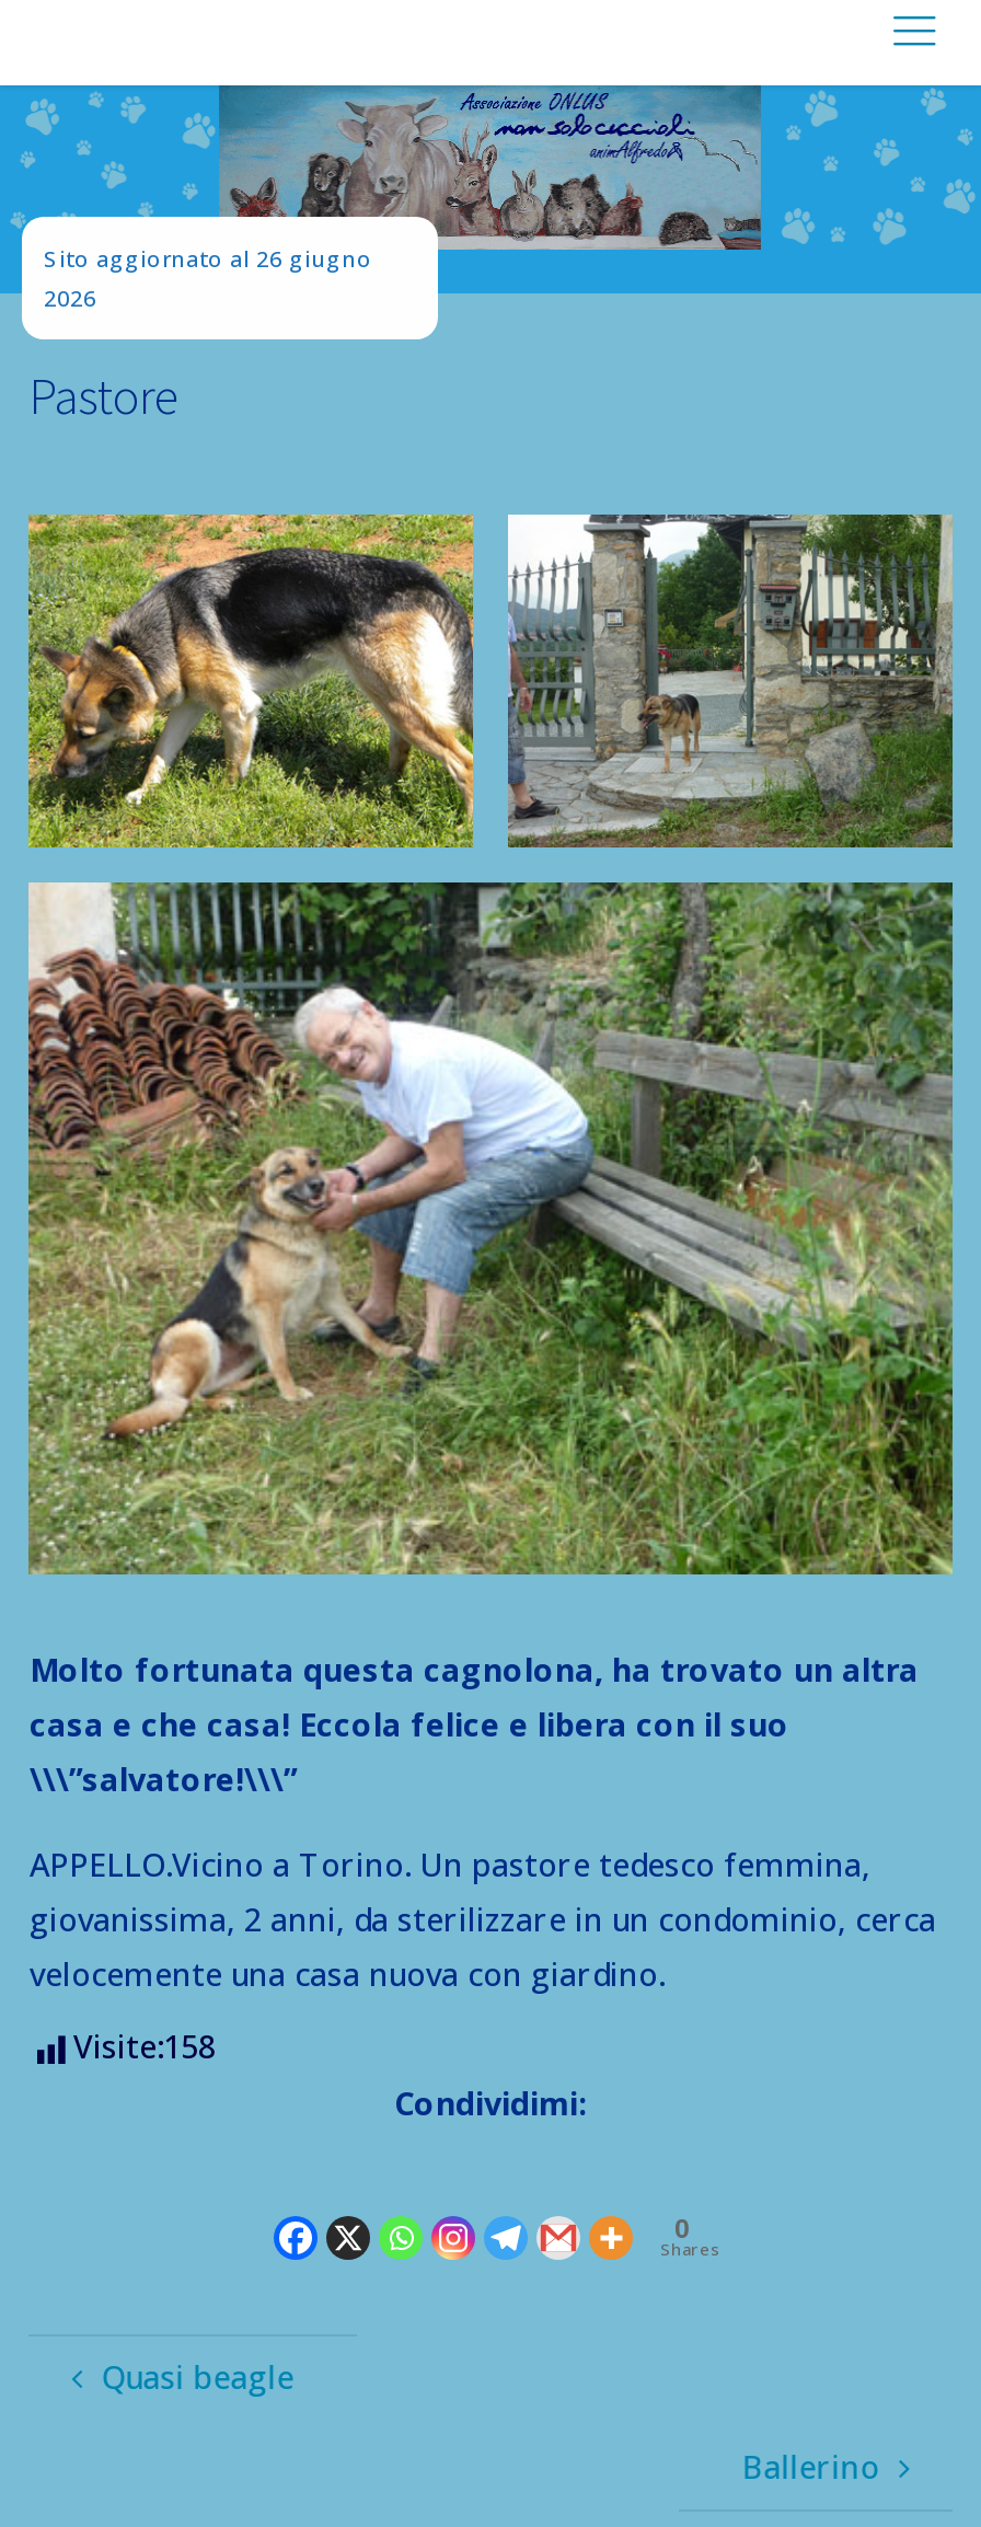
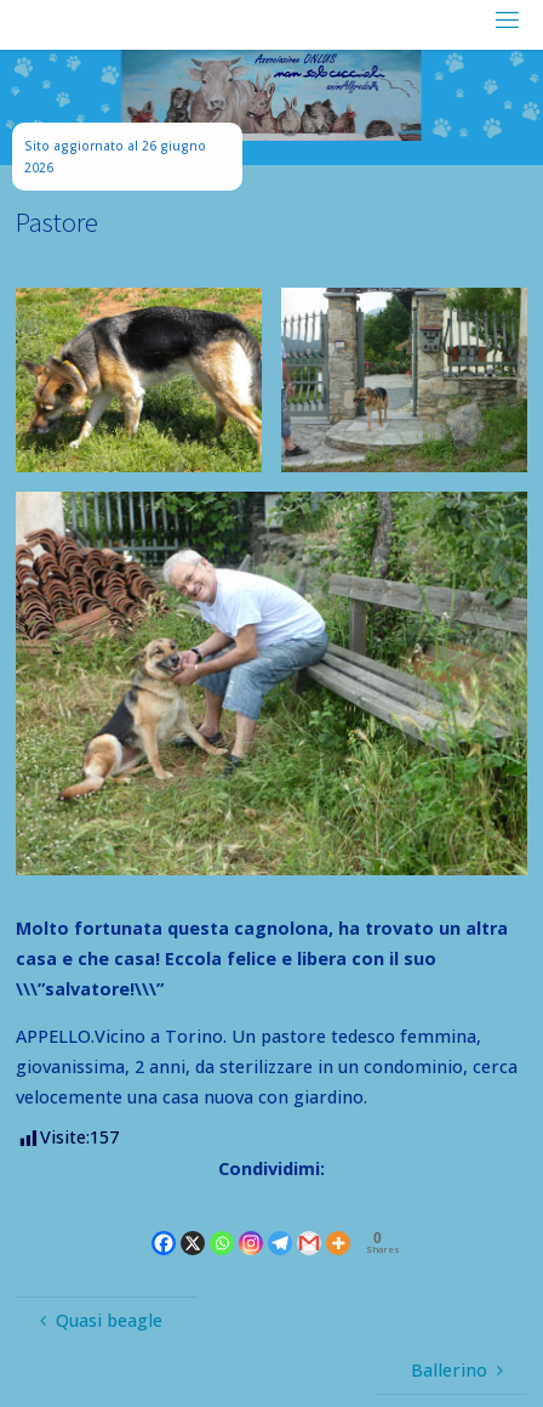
[73,2026,215,2068] Visite:158 -> [40,1126,119,1149] Visite:157

